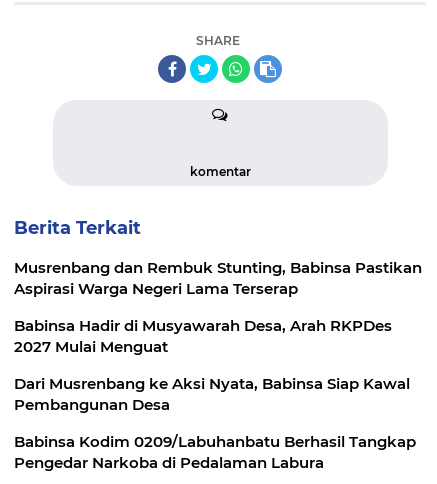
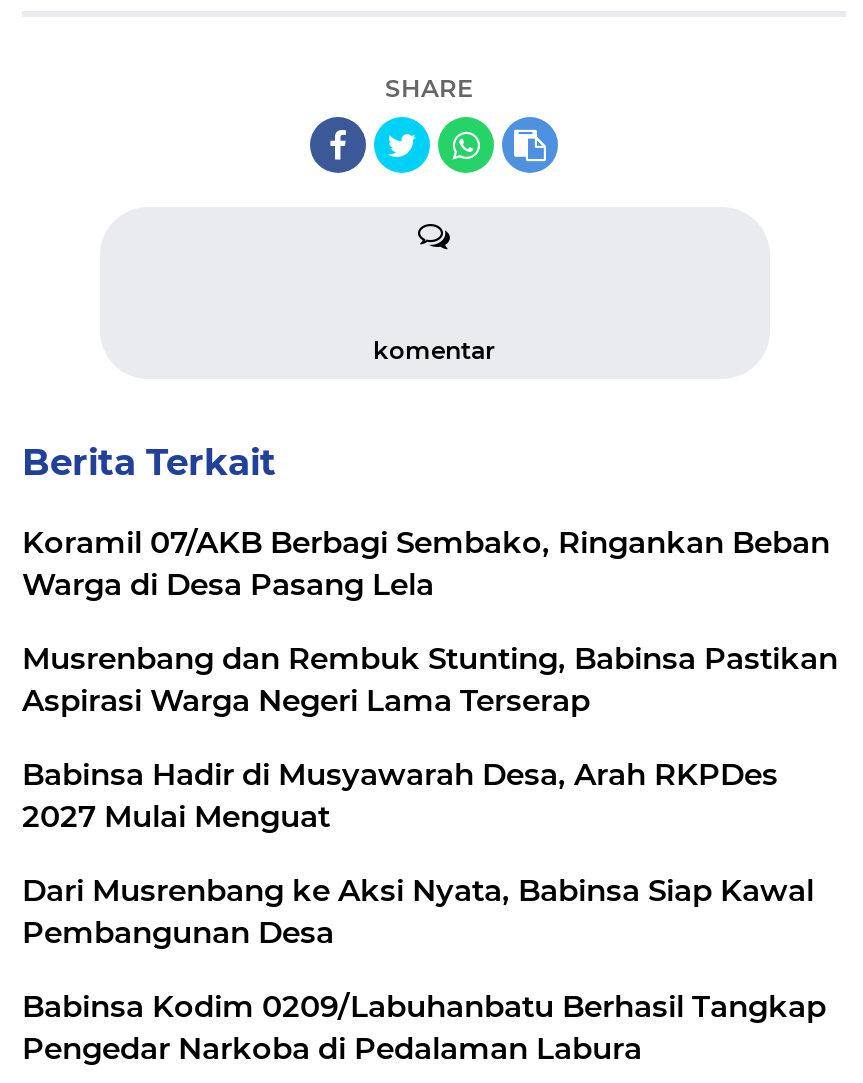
none -> [22,522,830,602] Koramil 07/AKB Berbagi Sembako, Ringankan Beban | Warga di Desa Pasang Lela

